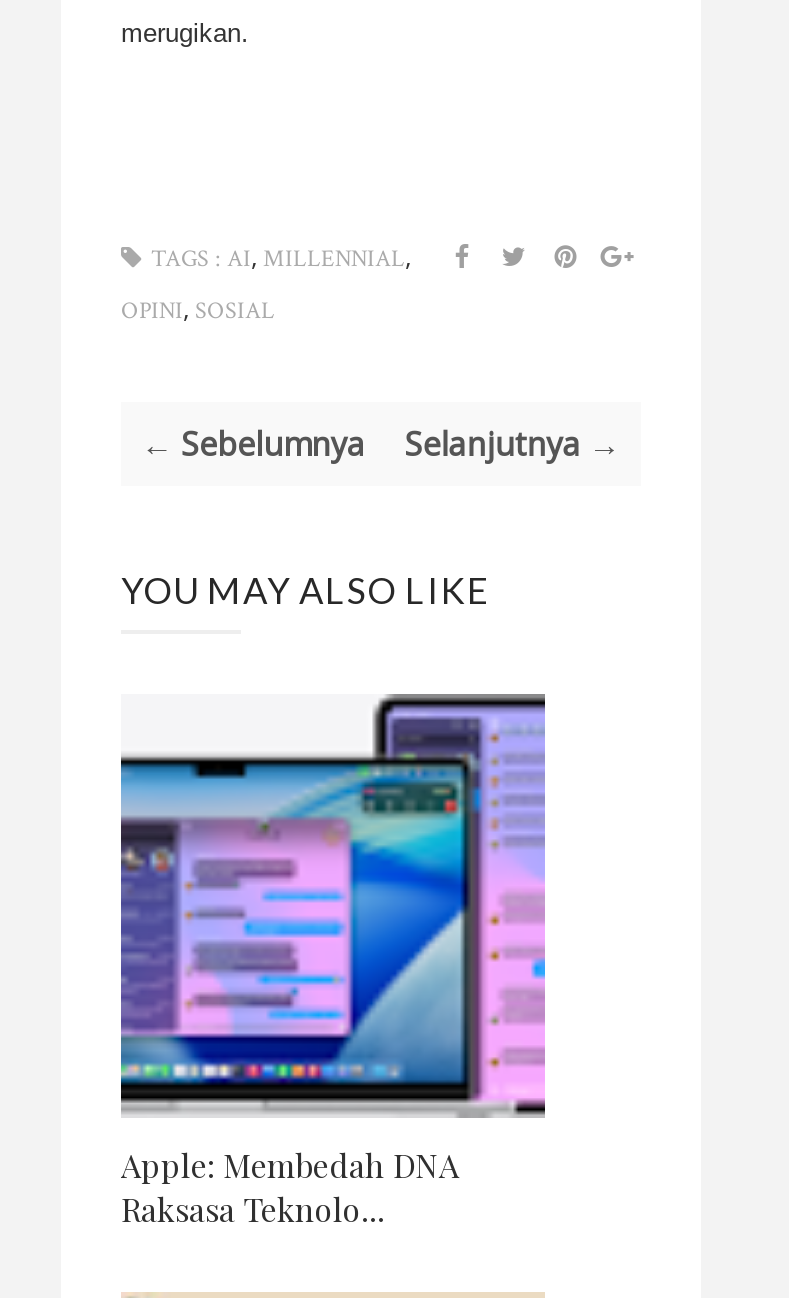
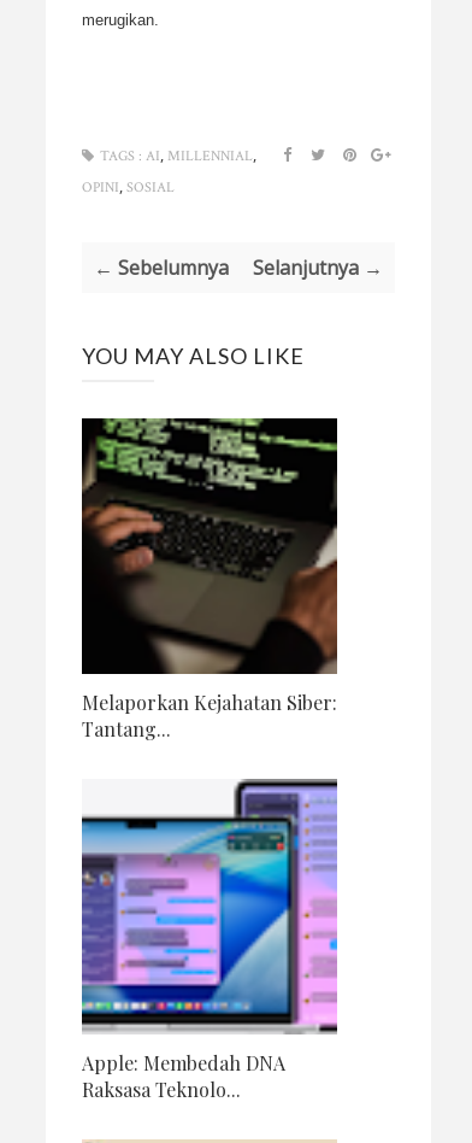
none -> [81,417,338,741] [image] | Melaporkan Kejahatan Siber: | Tantang...

